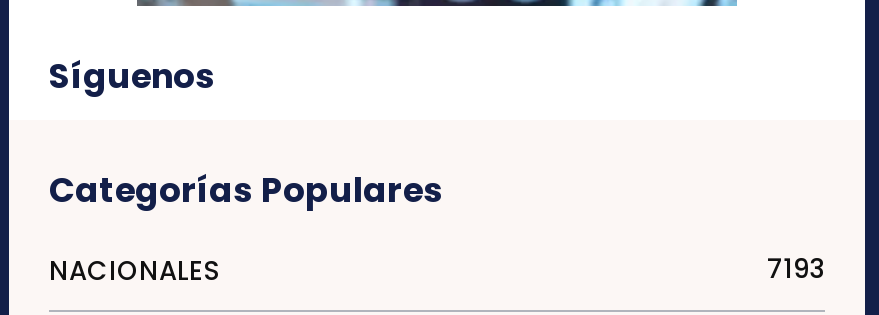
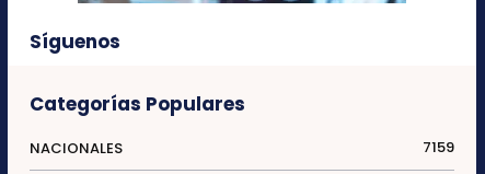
[767,250,825,288] 7193 -> [423,137,454,157] 7159

